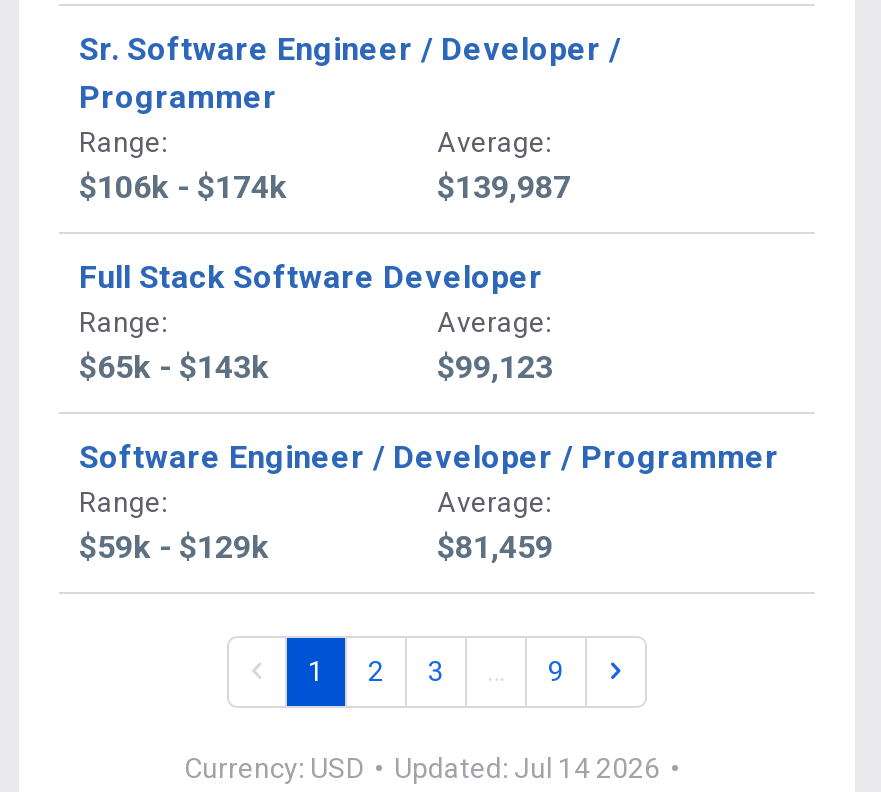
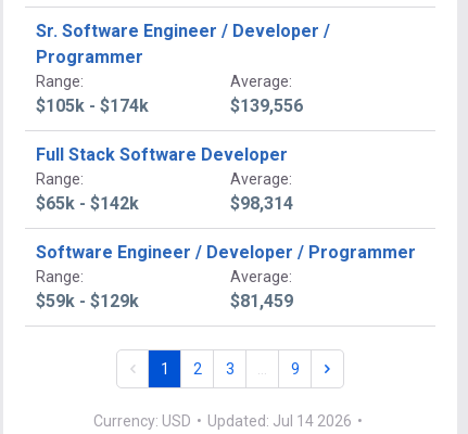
[79,169,287,207] $106k - $174k -> [36,96,149,117] $105k - $174k
[437,169,571,207] $139,987 -> [230,96,303,117] $139,556
[79,349,269,387] $65k - $143k -> [36,194,139,214] $65k - $142k
[437,349,553,387] $99,123 -> [230,194,293,214] $98,314

